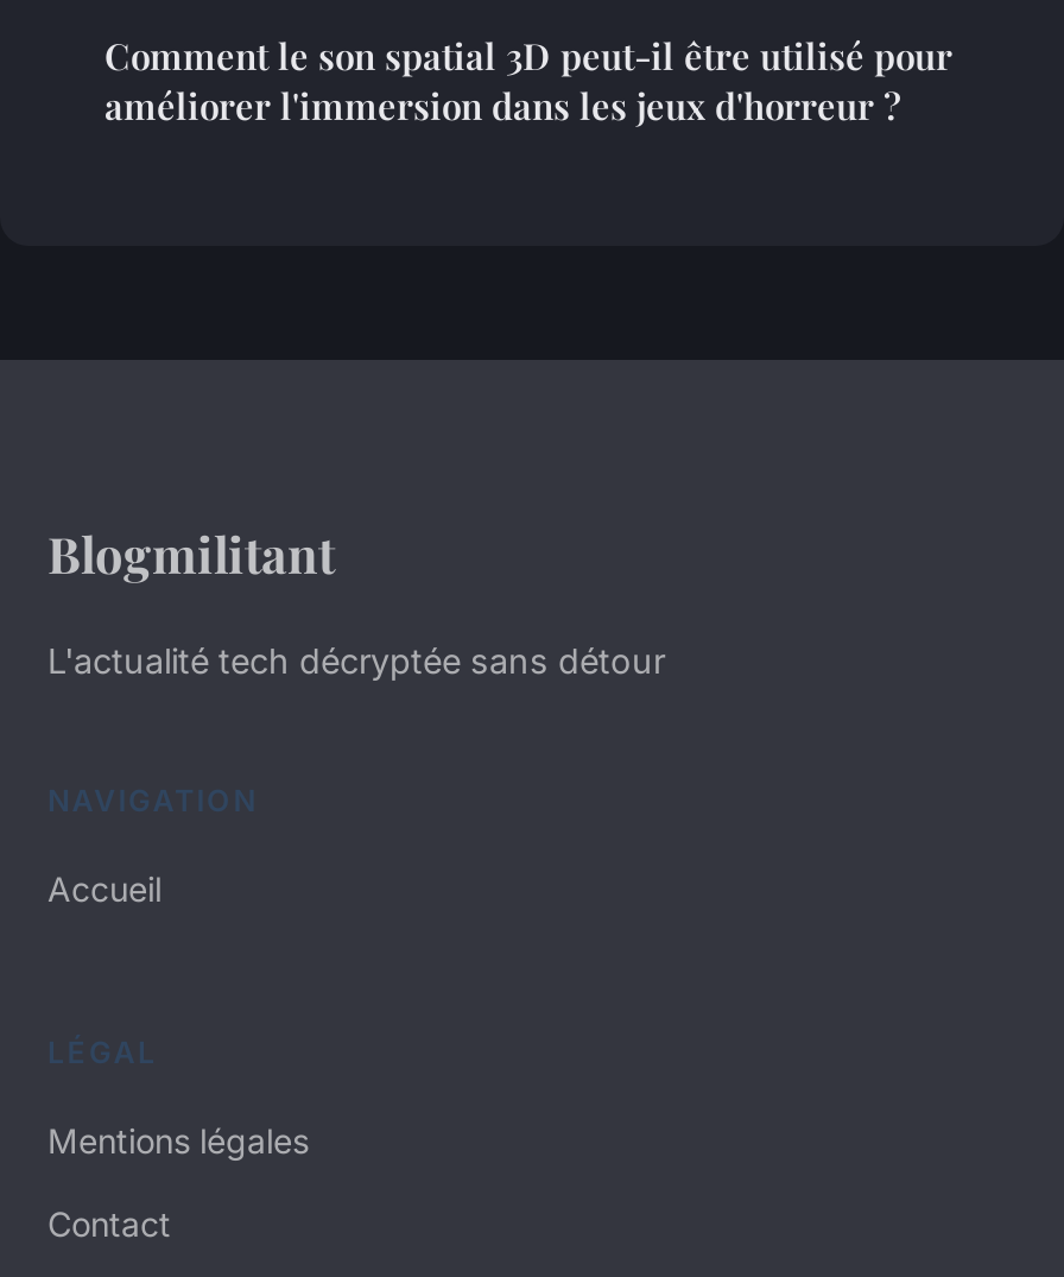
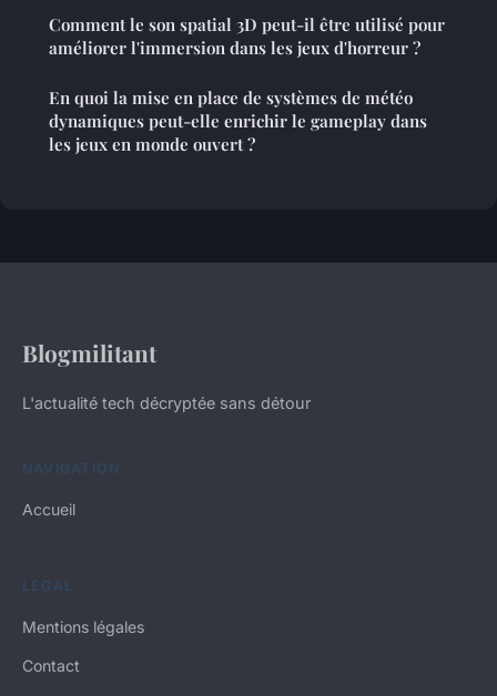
none -> [49,86,427,155] En quoi la mise en place de systèmes de météo | dynamiques peut-elle enrichir le gameplay dans | les jeux en monde ouvert ?

